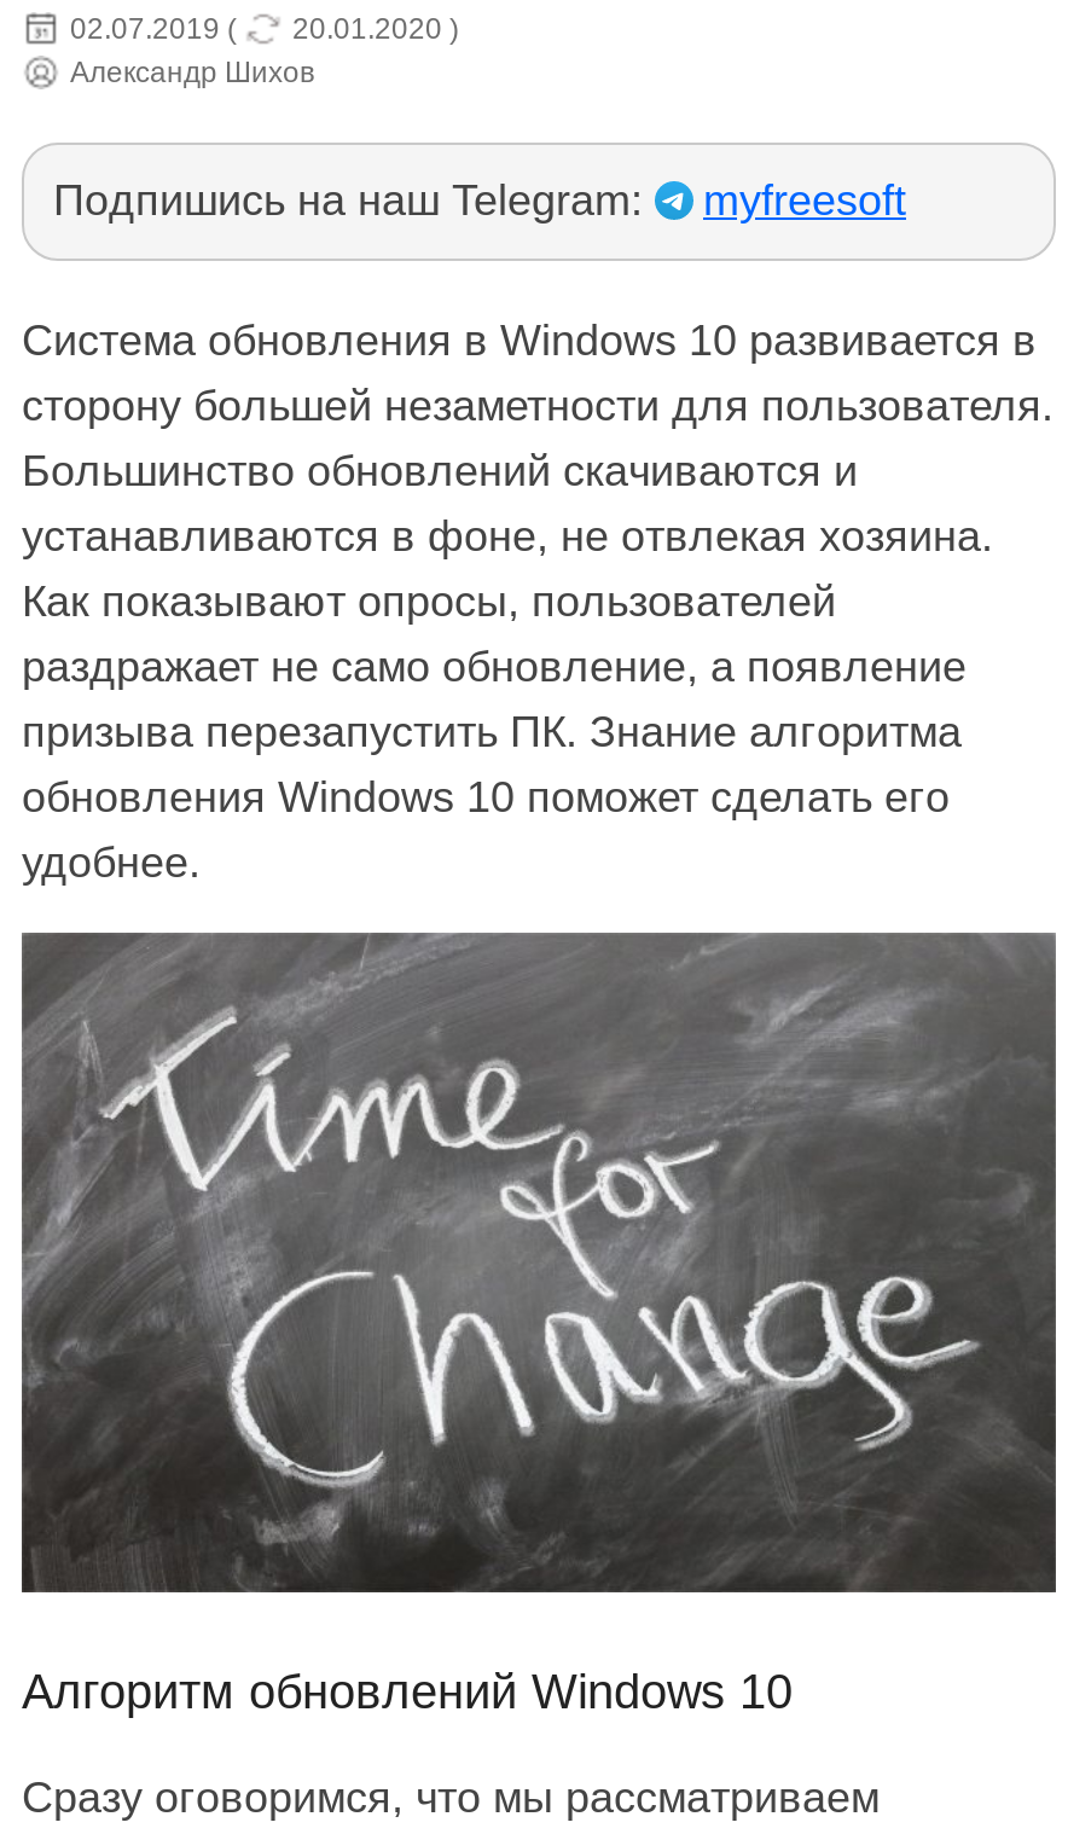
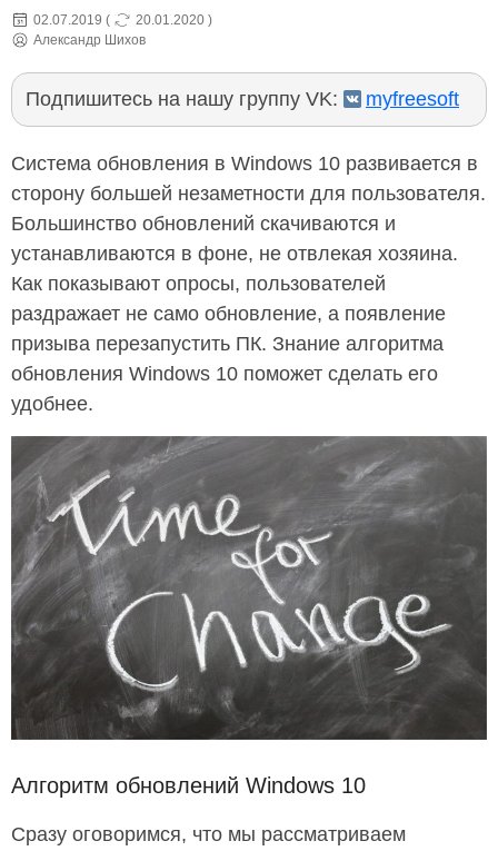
[53,176,655,225] Подпишись на наш Telegram: -> [26,88,343,110] Подпишитесь на нашу группу VK:

